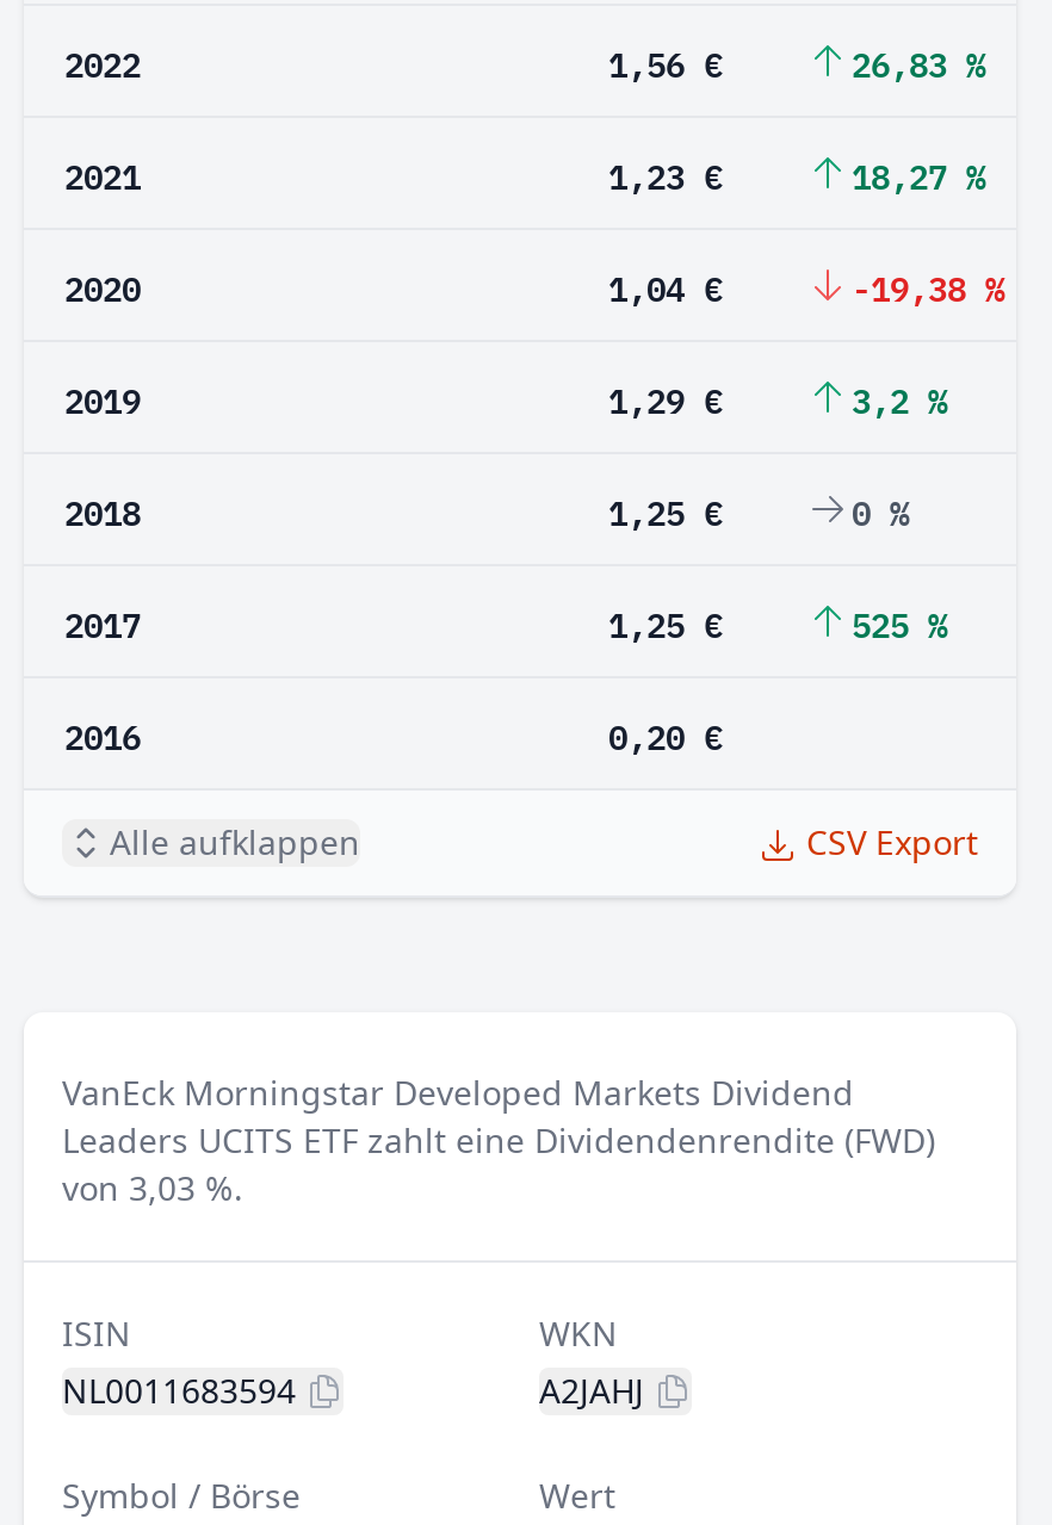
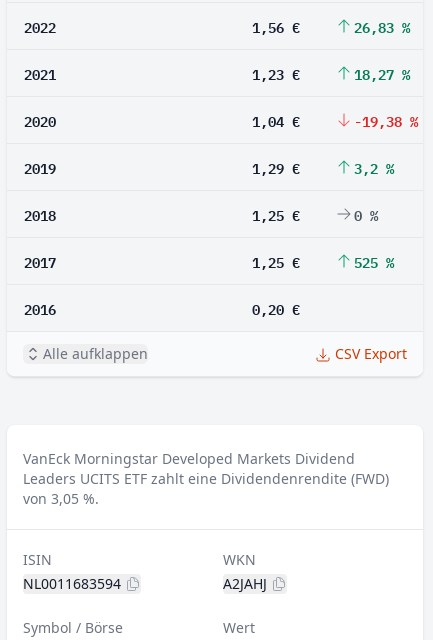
[62,1165,243,1210] von 3,03 %. -> [23,489,99,508] von 3,05 %.

